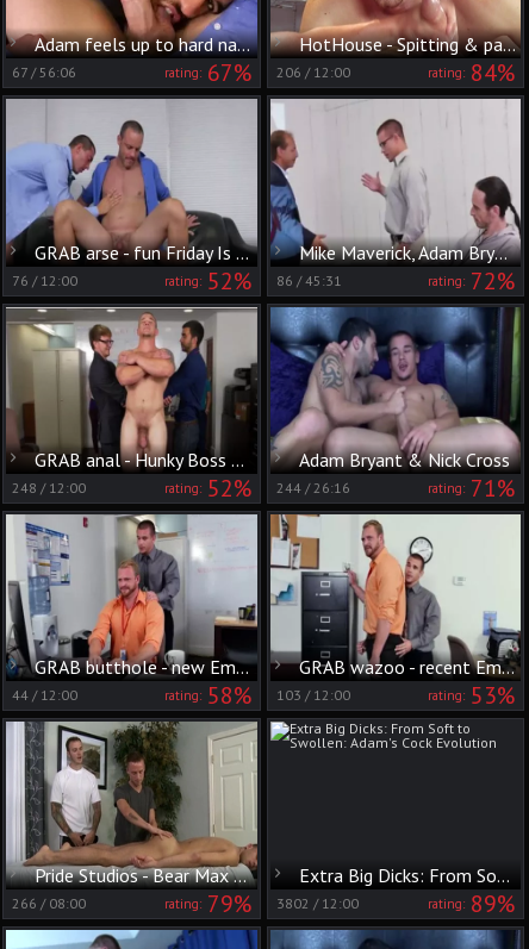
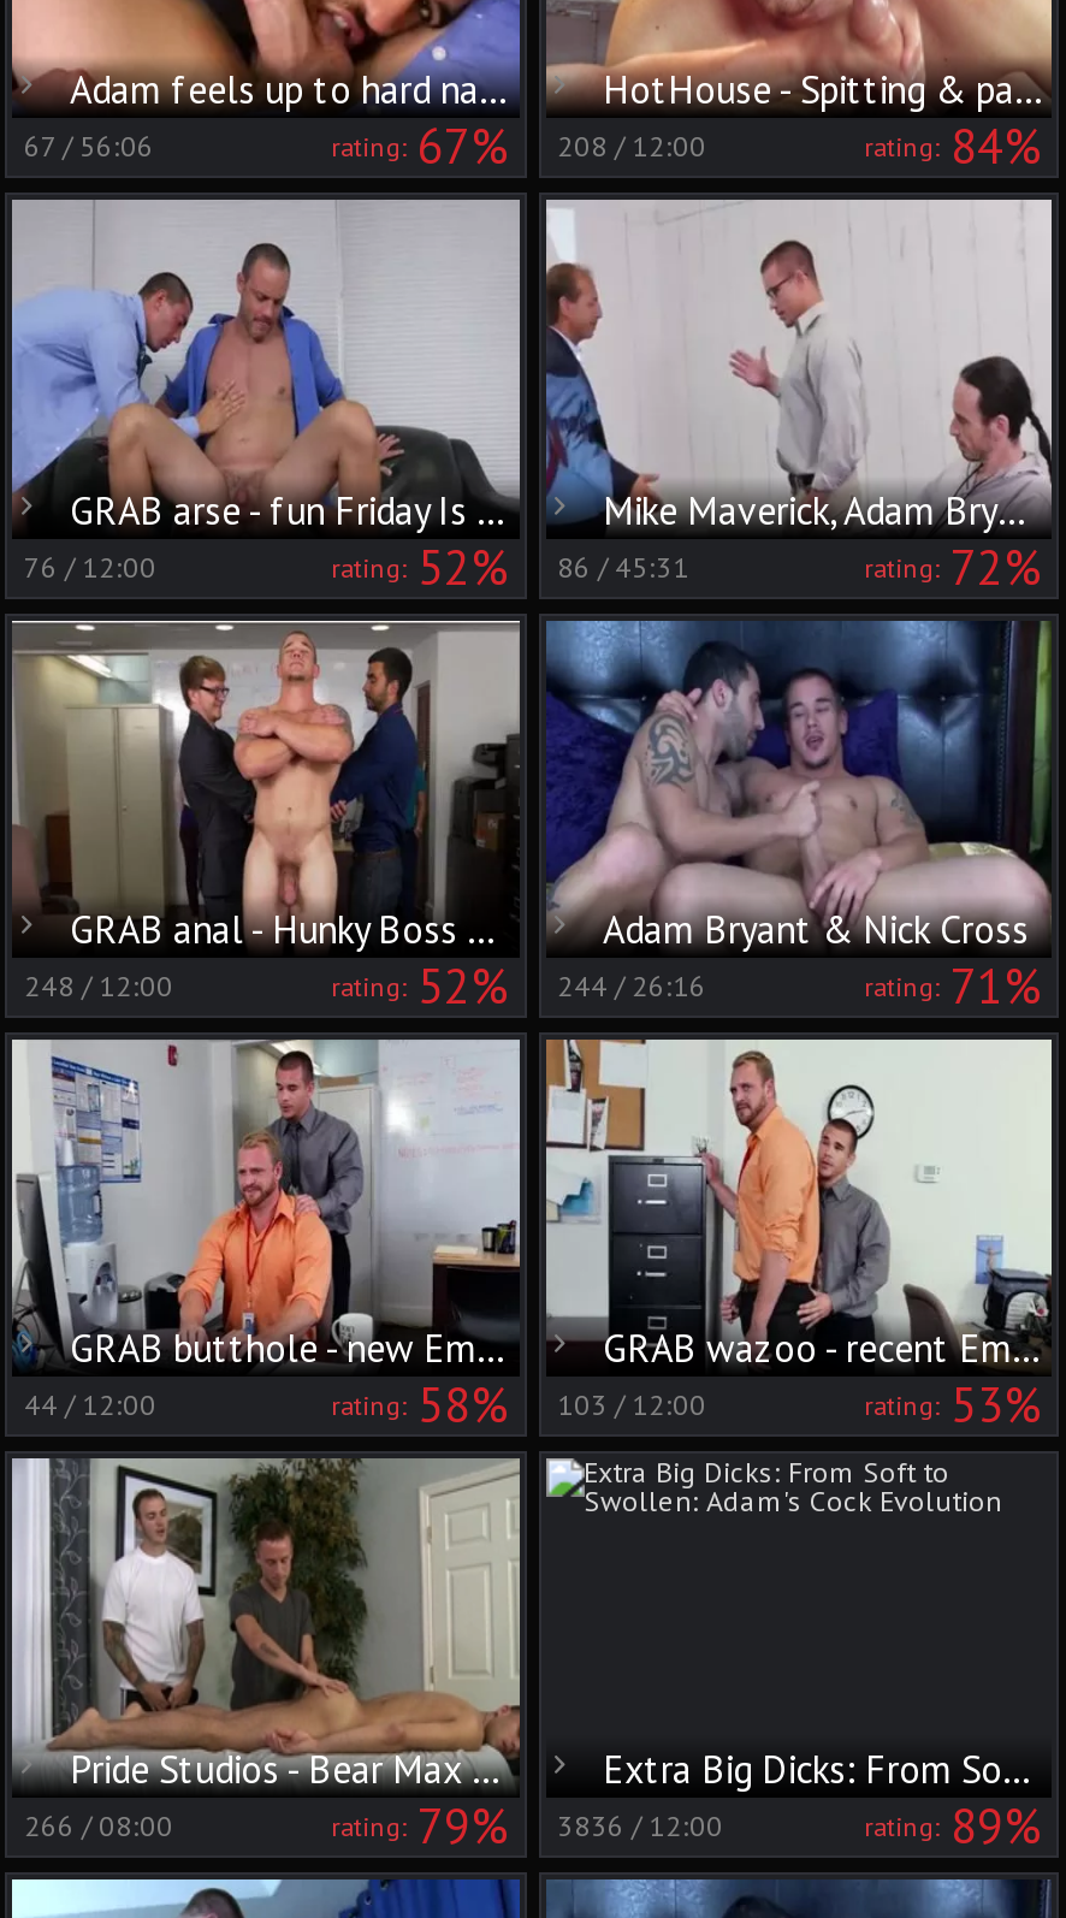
[164,58,350,88] rating: 67% 206 / 12:00 -> [331,116,706,179] rating: 67% 208 / 12:00
[164,888,358,919] rating: 79% 3802 / 12:00 -> [331,1794,723,1857] rating: 79% 3836 / 12:00

